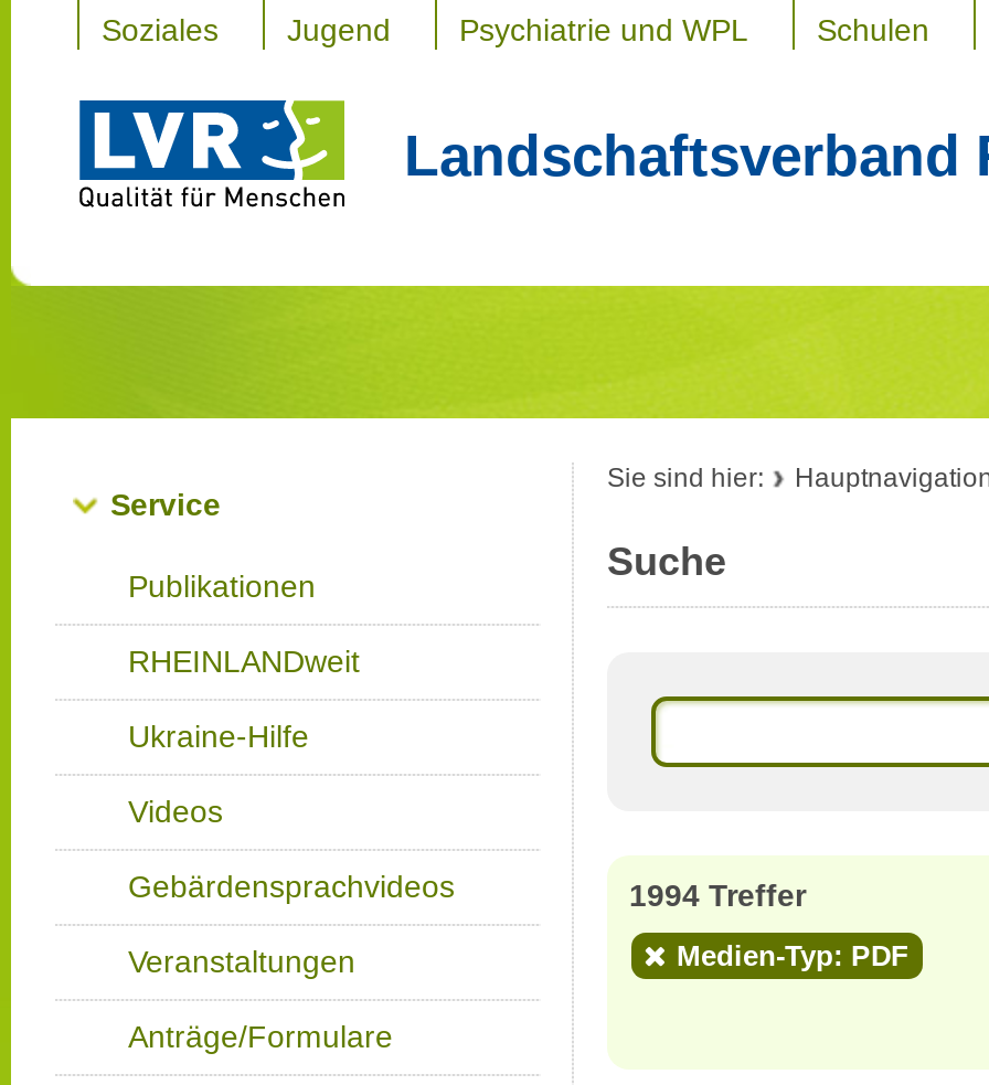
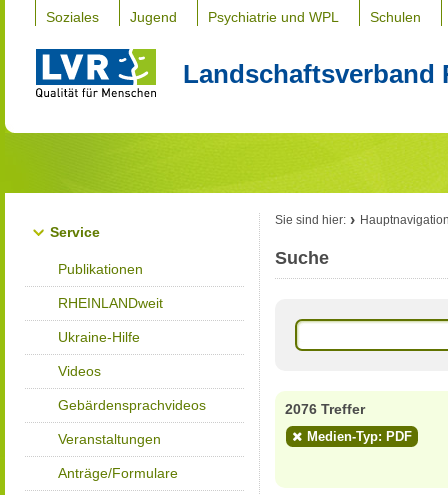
[629,877,806,913] 1994 Treffer -> [285,401,365,417] 2076 Treffer

